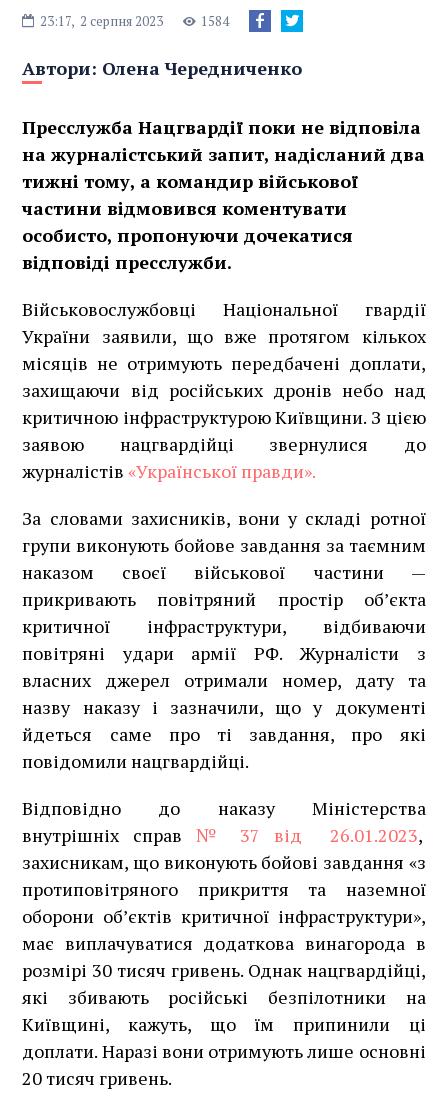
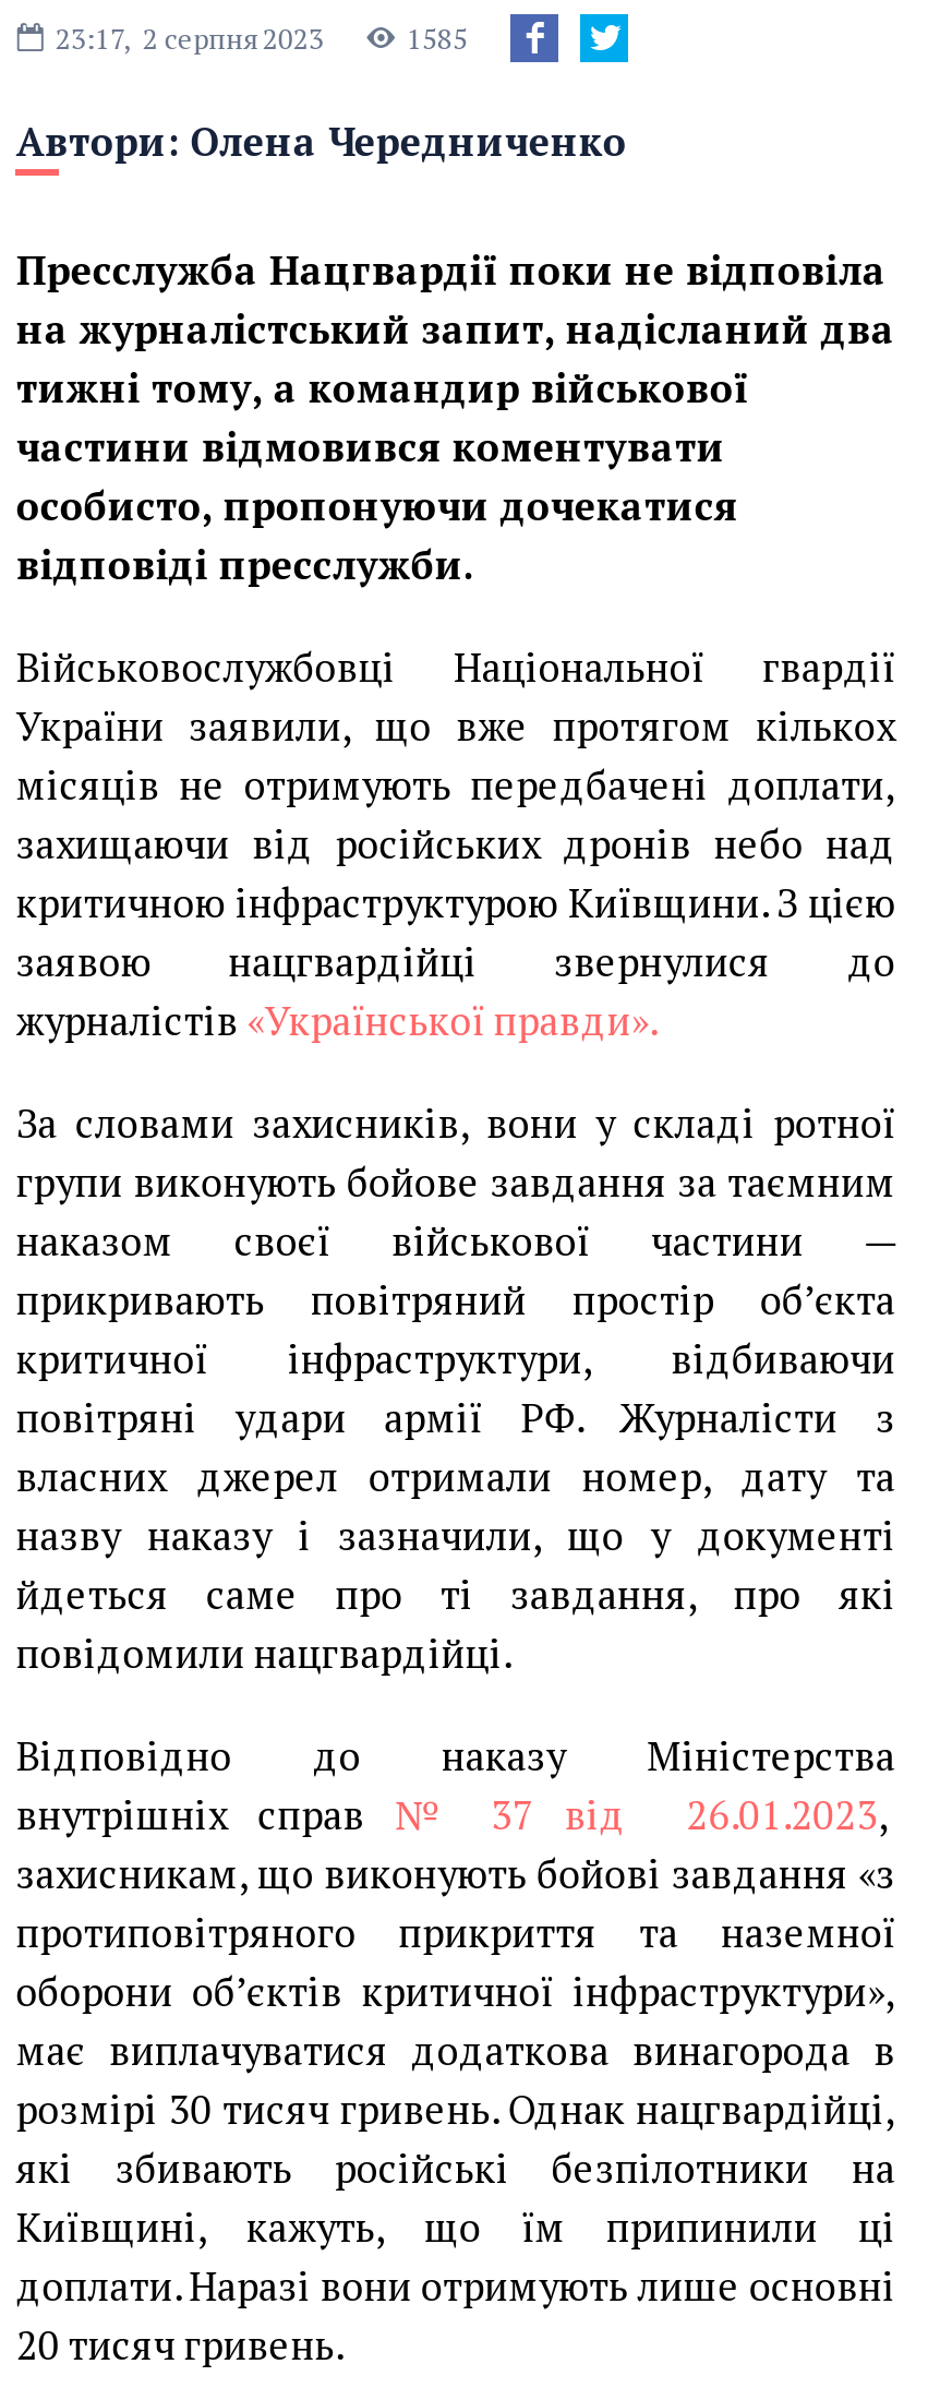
[201,11,229,29] 1584 -> [407,17,468,57] 1585

